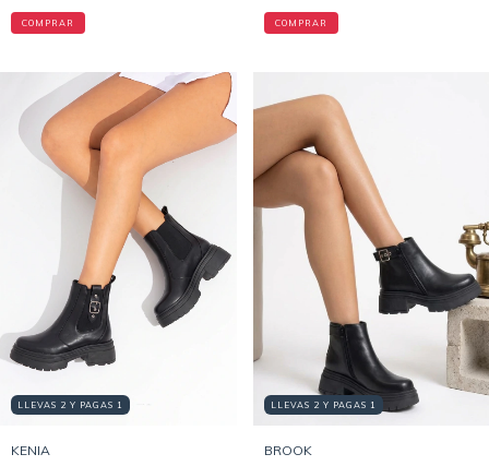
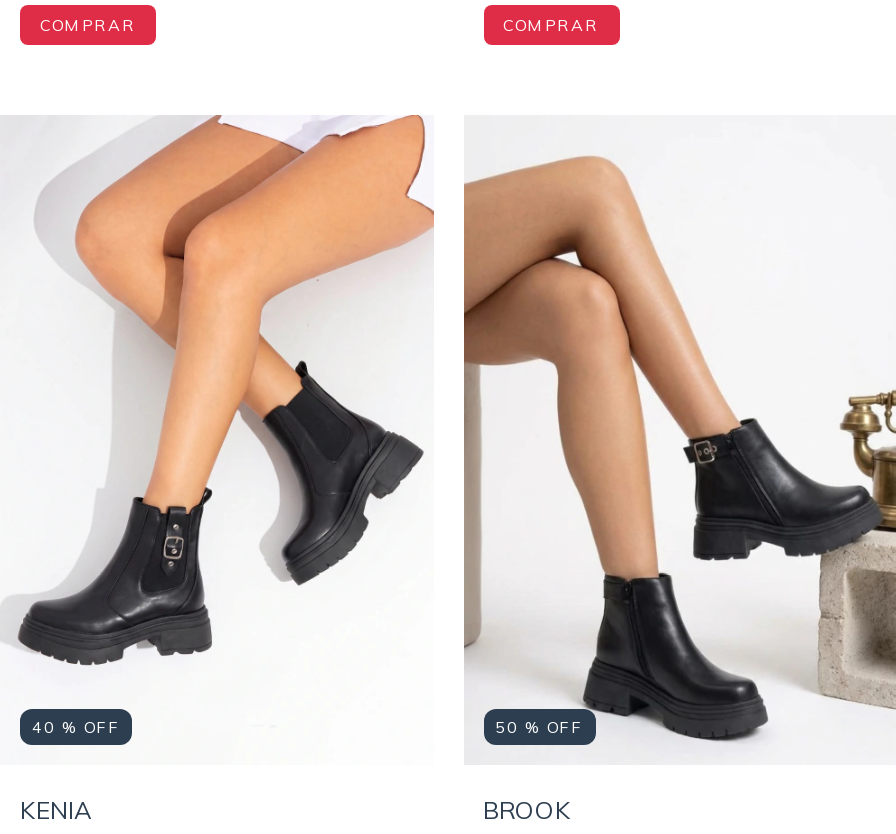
[17,400,123,411] LLEVAS 2 Y PAGAS 1 -> [32,717,120,737] 40 % OFF
[270,400,376,411] LLEVAS 2 Y PAGAS 1 -> [495,717,583,737] 50 % OFF

